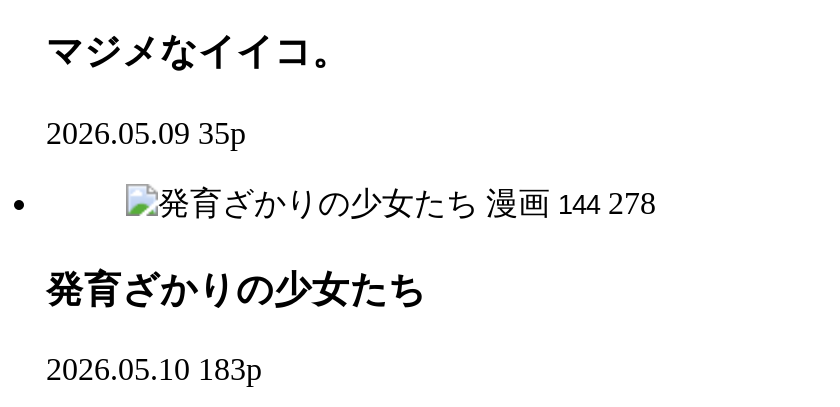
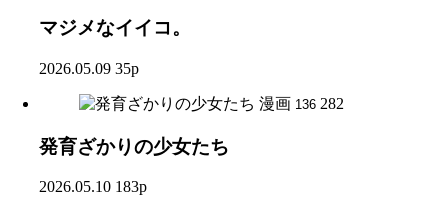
[486,186,656,220] 漫画 144 278 -> [259,95,344,112] 漫画 136 282

